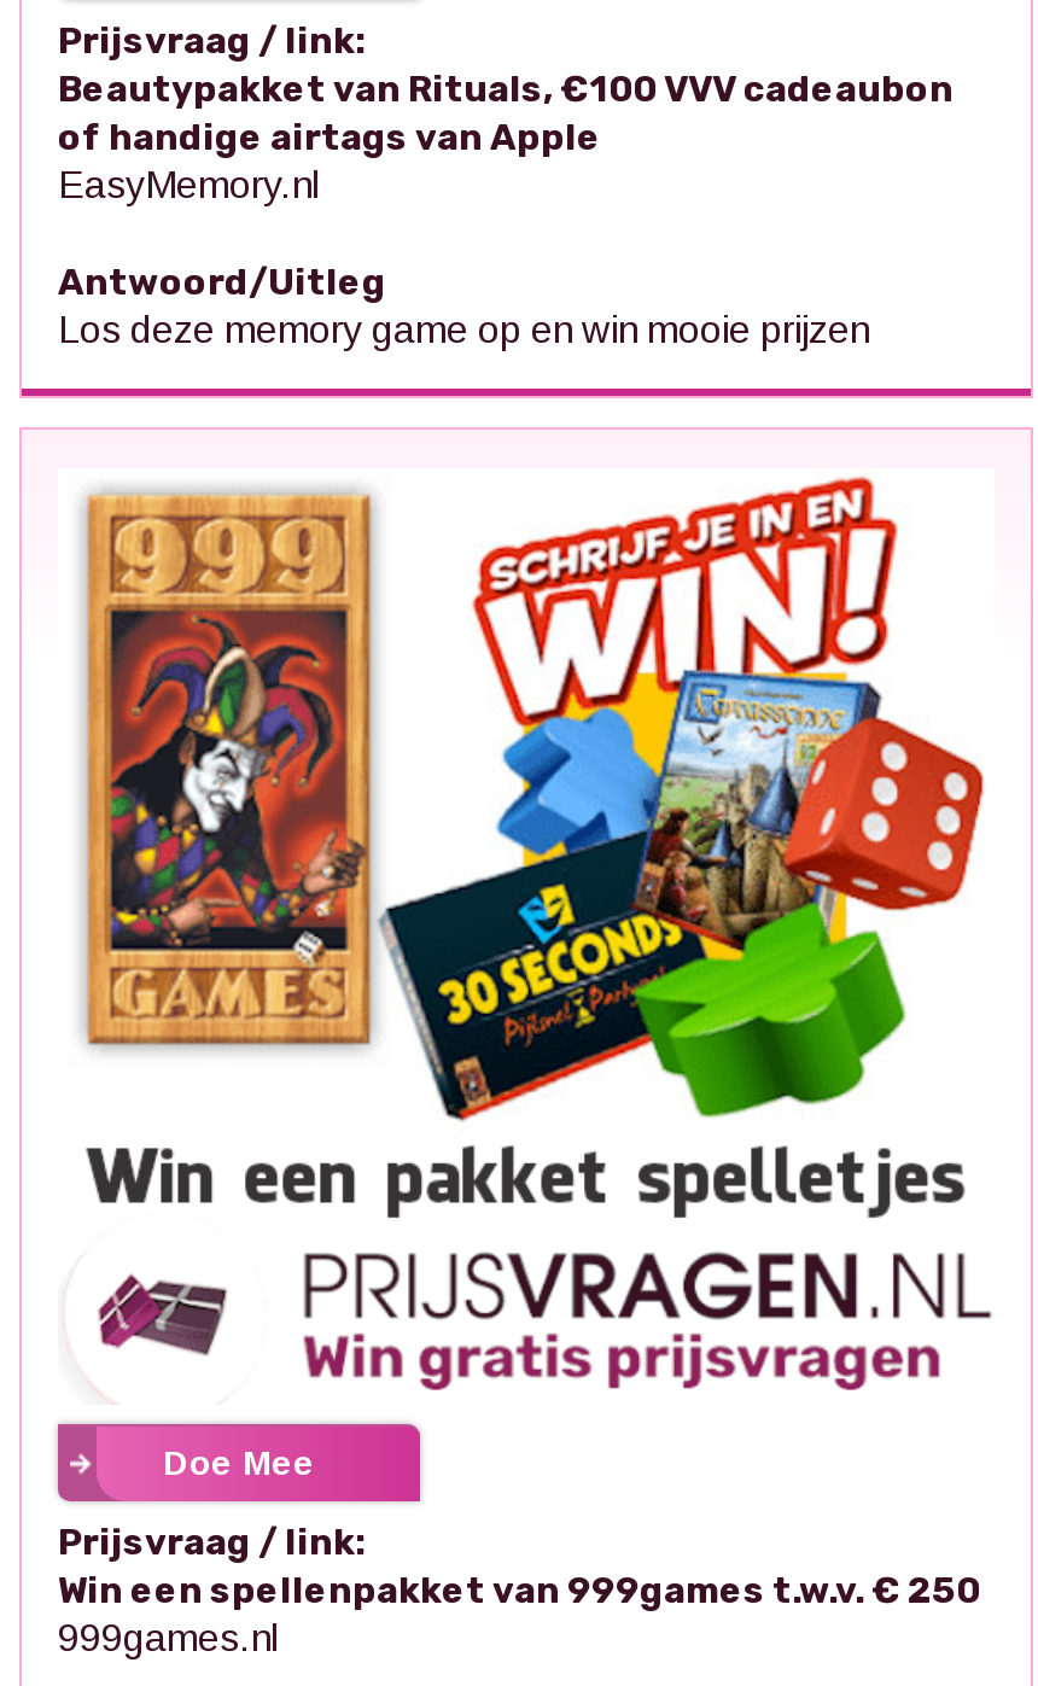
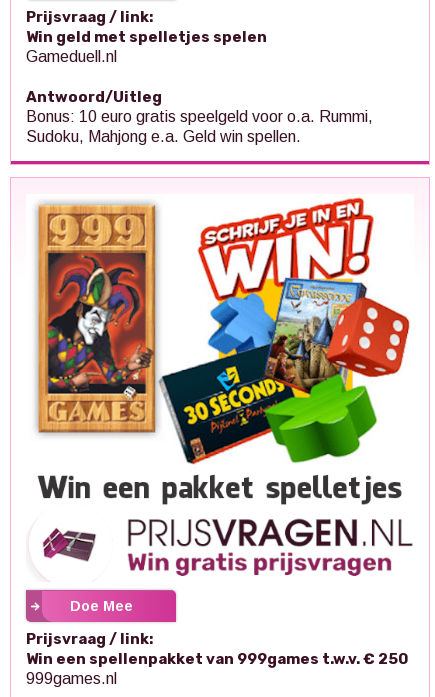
[58,68,954,206] Beautypakket van Rituals, €100 VVV cadeaubon | of handige airtags van Apple | EasyMemory.nl -> [26,28,267,65] Win geld met spelletjes spelen | Gameduell.nl
moved [58,261,386,305] -> [26,88,162,106]: Antwoord/Uitleg
[58,310,869,351] Los deze memory game op en win mooie prijzen -> [26,108,373,145] Bonus: 10 euro gratis speelgeld voor o.a. Rummi, | Sudoku, Mahjong e.a. Geld win spellen.

